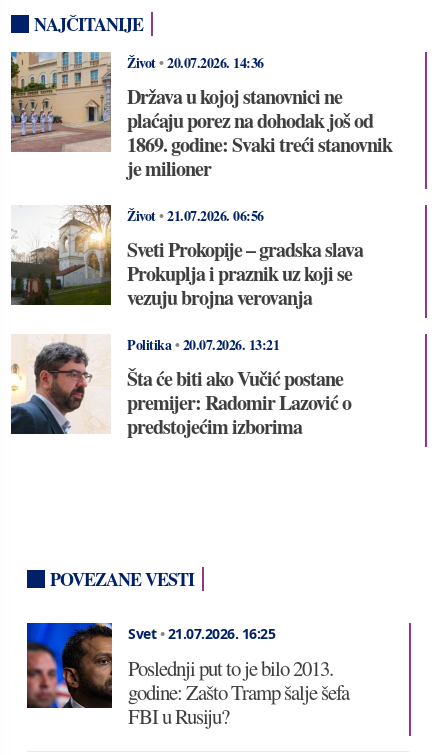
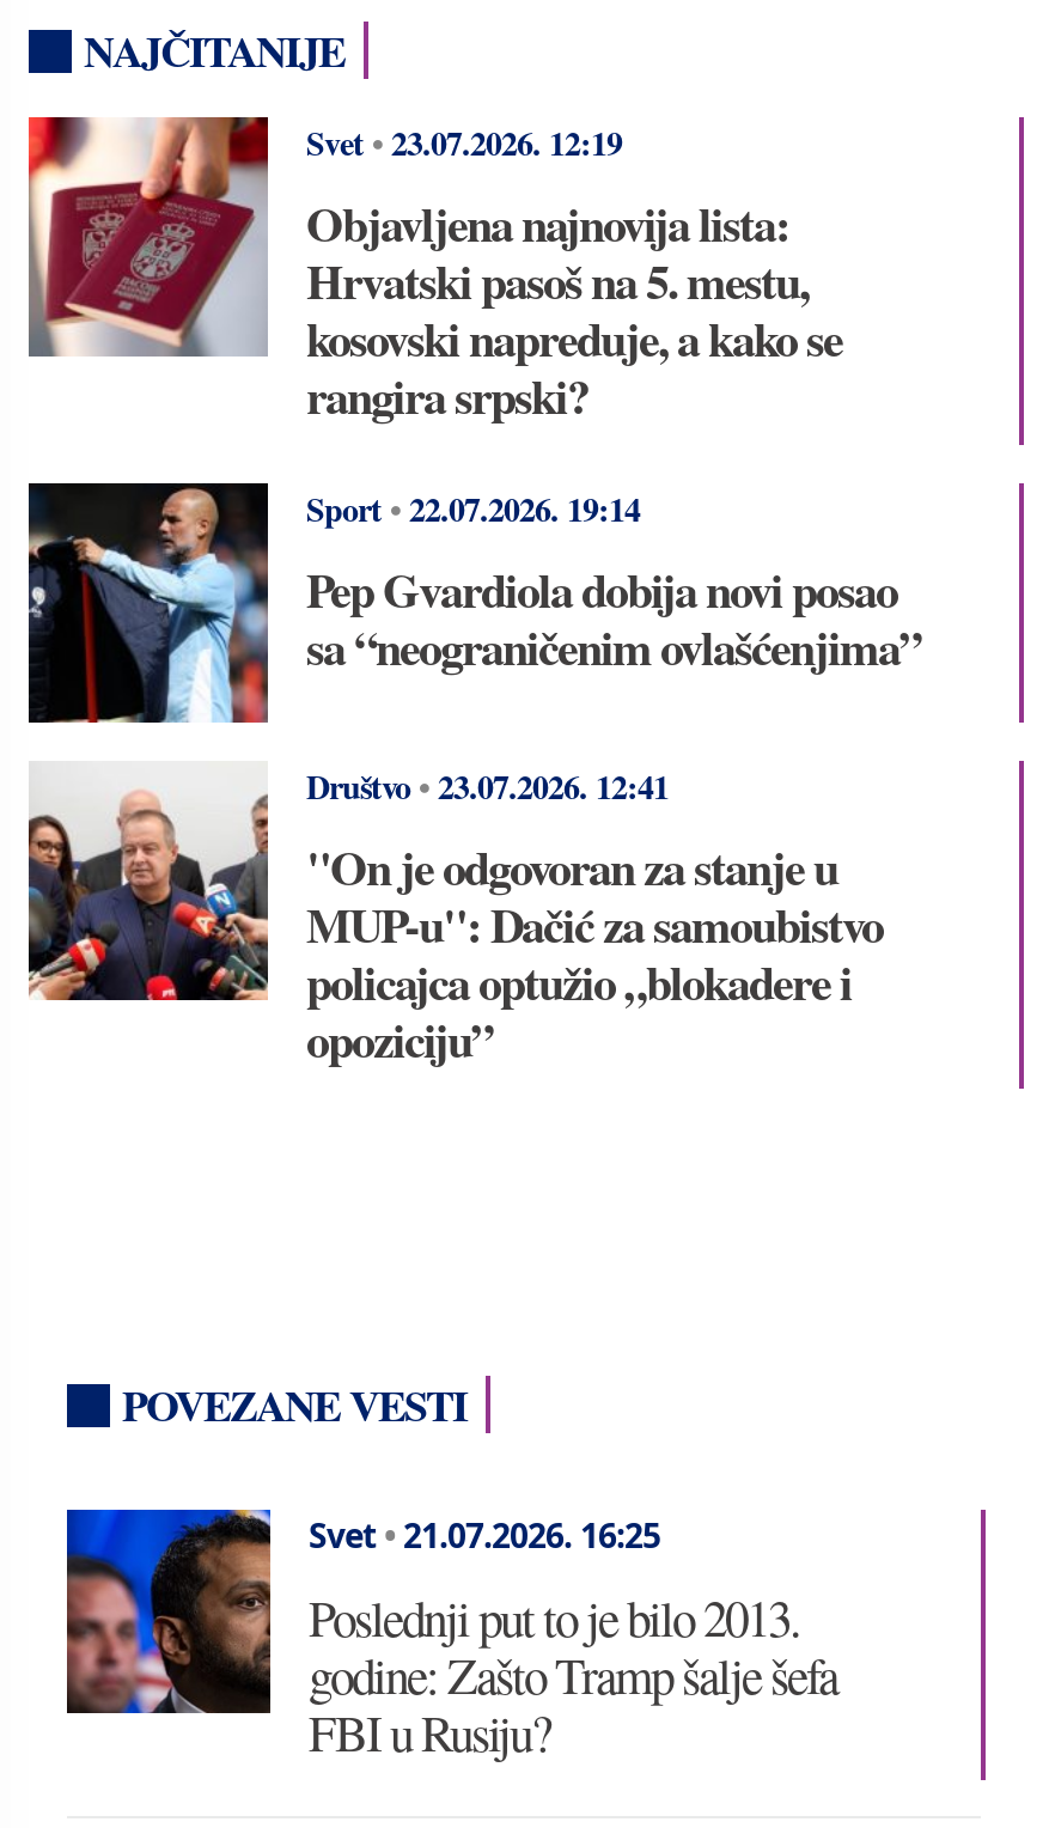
[10,51,392,183] [image] | Život •20.07.2026. 14:36 | Država u kojoj stanovnici ne | plaćaju porez na dohodak još od | 1869. godine: Svaki treći stanovnik | je milioner -> [26,115,842,431] [image] | Svet •23.07.2026. 12:19 | Objavljena najnovija lista: | Hrvatski pasoš na 5. mestu, | kosovski napreduje, a kako se | rangira srpski?
[10,204,363,312] [image] | Život • 21.07.2026. 06:56 | Sveti Prokopije – gradska slava | Prokuplja i praznik uz koji se | vezuju brojna verovanja -> [26,481,921,725] [image] | Sport •22.07.2026. 19:14 | Pep Gvardiola dobija novi posao | sa “neograničenim ovlašćenjima”
[10,333,351,441] [image] | Politika • 20.07.2026. 13:21 | Šta će biti ako Vučić postane | premijer: Radomir Lazović o | predstojećim izborima -> [26,761,883,1075] [image] | Društvo •23.07.2026. 12:41 | "On je odgovoran za stanje u | MUP-u": Dačić za samoubistvo | policajca optužio „blokadere i | opoziciju”

